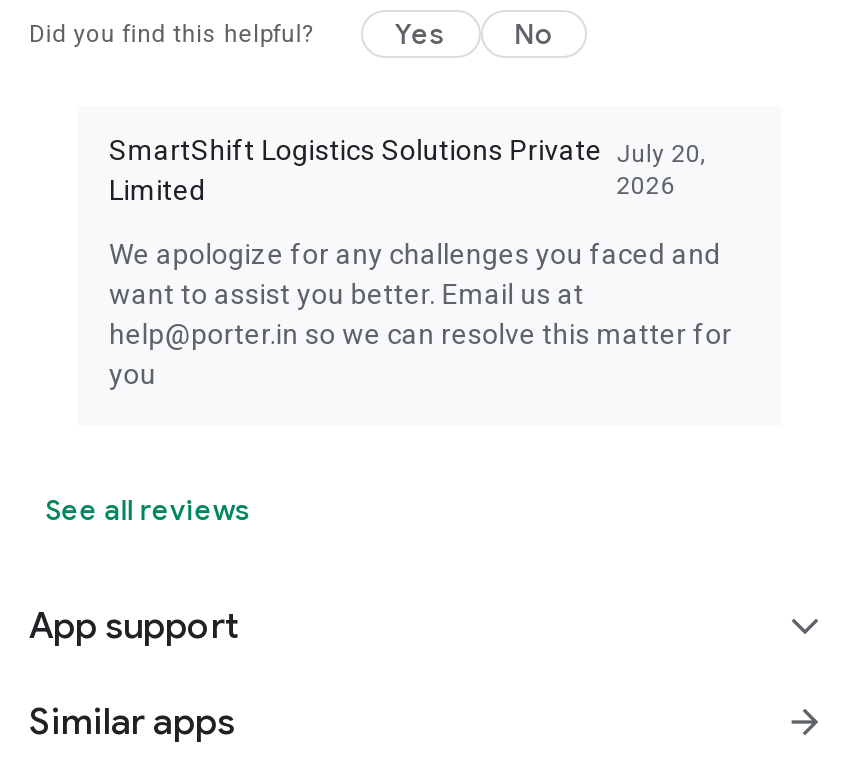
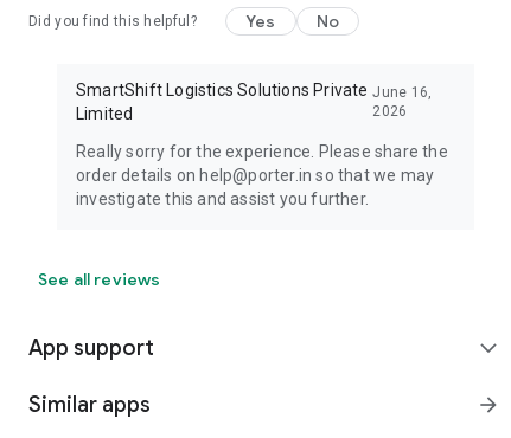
[109,134,707,168] SmartShift Logistics Solutions Private July 20, -> [76,80,433,101] SmartShift Logistics Solutions Private June 16,
[109,238,732,390] We apologize for any challenges you faced and | want to assist you better. Email us at | help@porter.in so we can resolve this matter for | you -> [76,142,448,208] Really sorry for the experience. Please share the | order details on help@porter.in so that we may | investigate this and assist you further.

